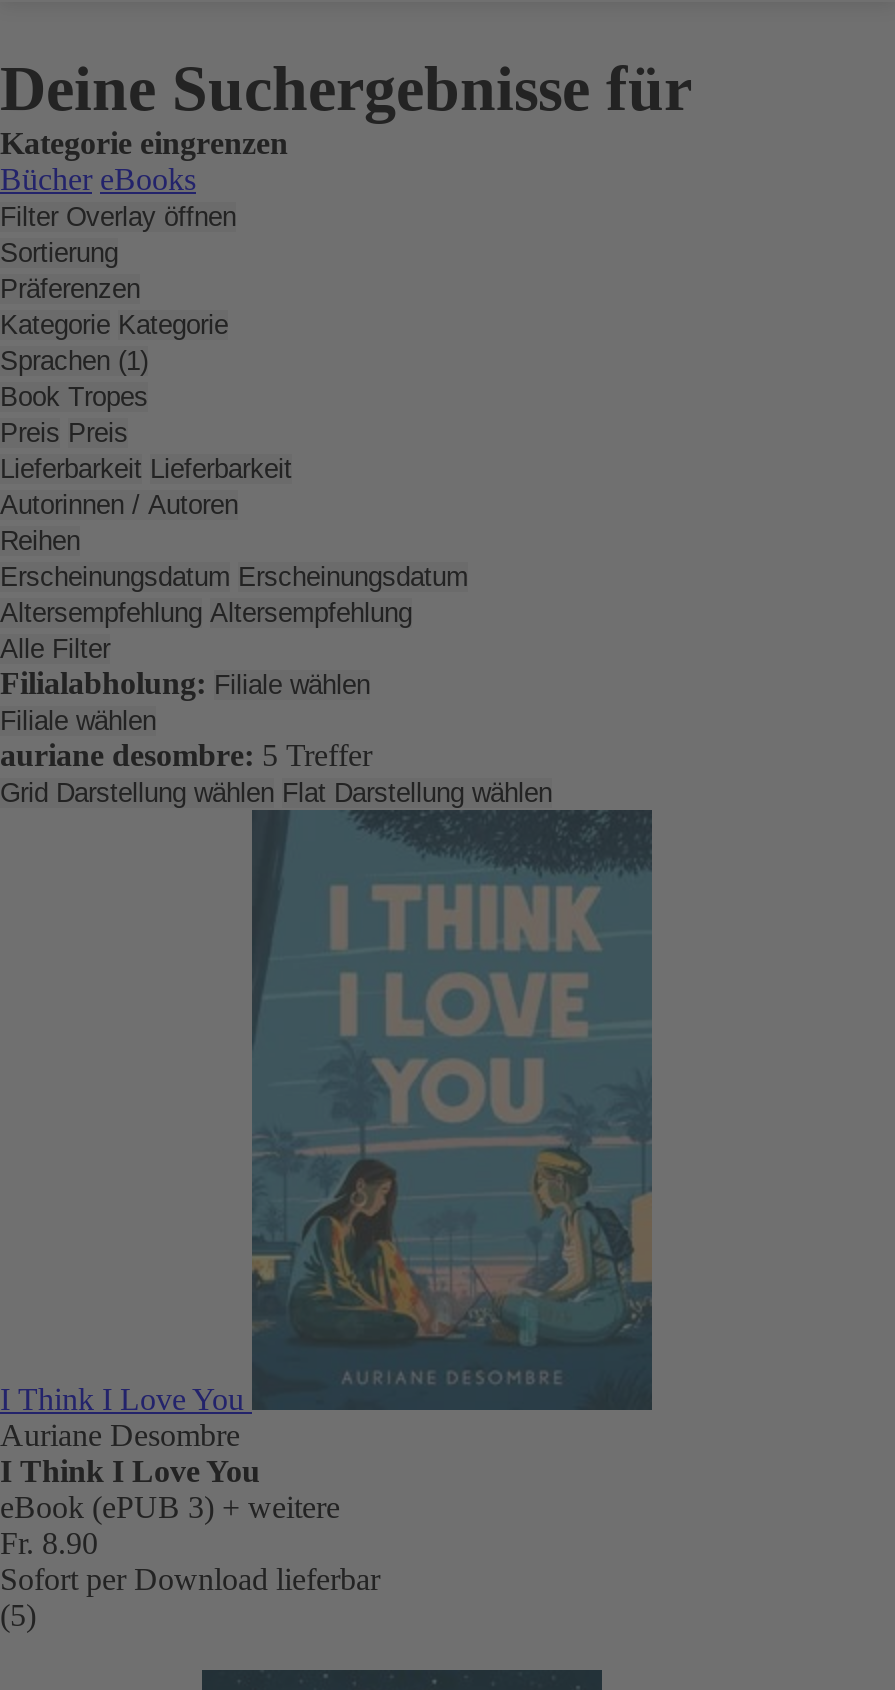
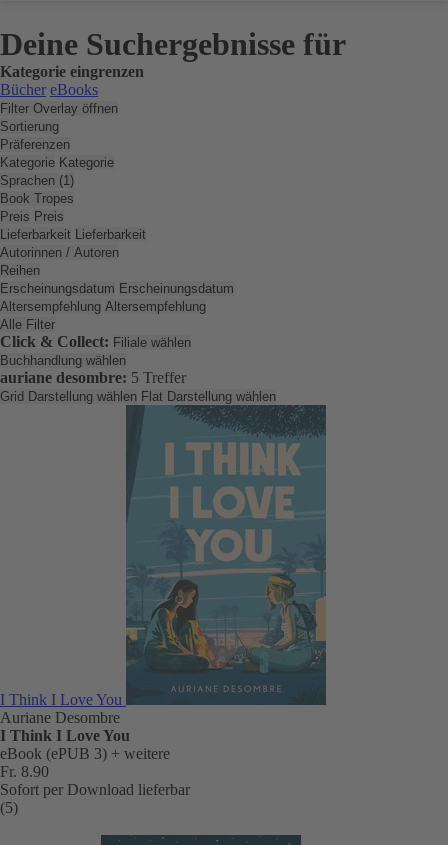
[0,666,370,736] Filialabholung: Filiale wählen | Filiale wählen -> [0,333,191,368] Click & Collect: Filiale wählen | Buchhandlung wählen

